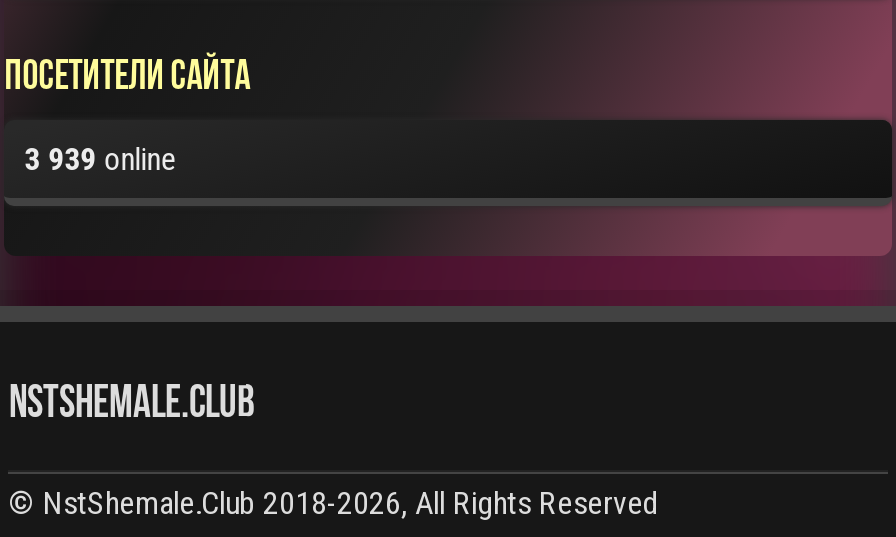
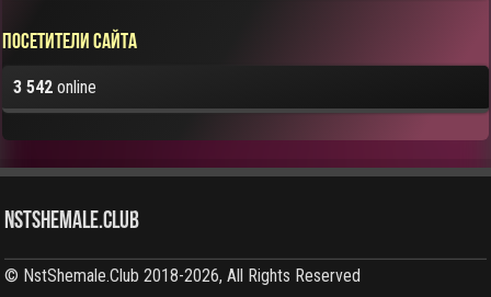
[24,139,176,177] 3 939 online -> [13,76,97,97] 3 542 online

